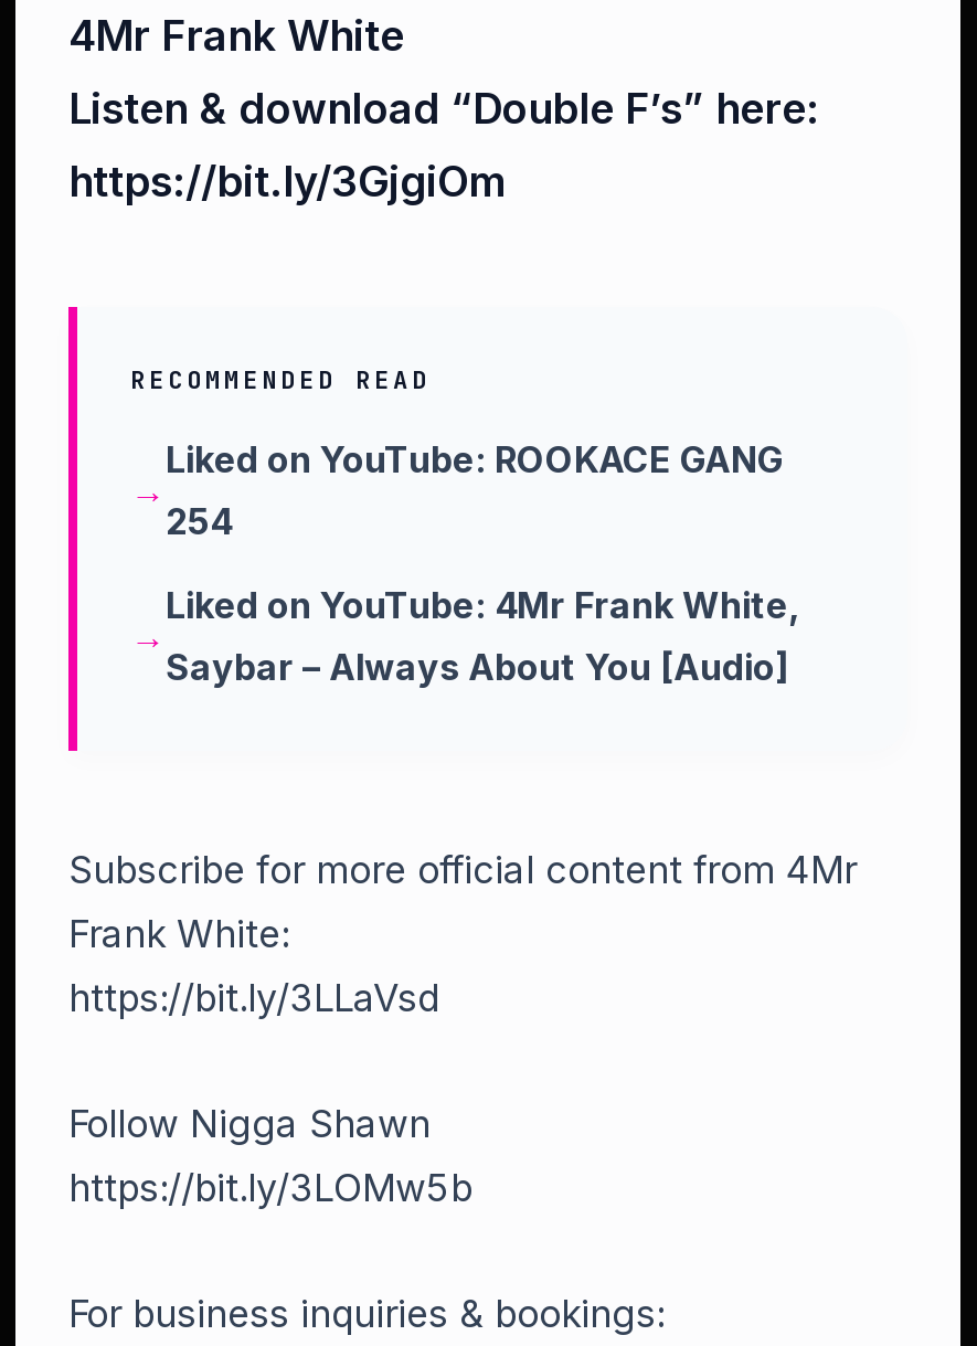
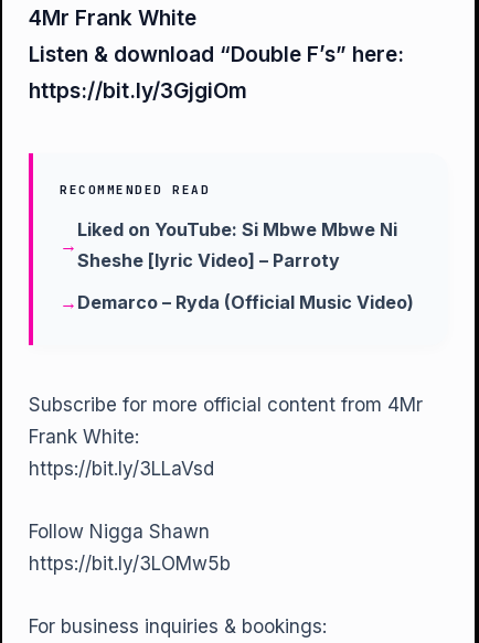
[166,437,784,543] Liked on YouTube: ROOKACE GANG | 254 -> [77,218,397,271] Liked on YouTube: Si Mbwe Mbwe Ni | Sheshe [lyric Video] – Parroty
[166,583,799,689] Liked on YouTube: 4Mr Frank White, | Saybar – Always About You [Audio] -> [77,291,414,313] Demarco – Ryda (Official Music Video)

